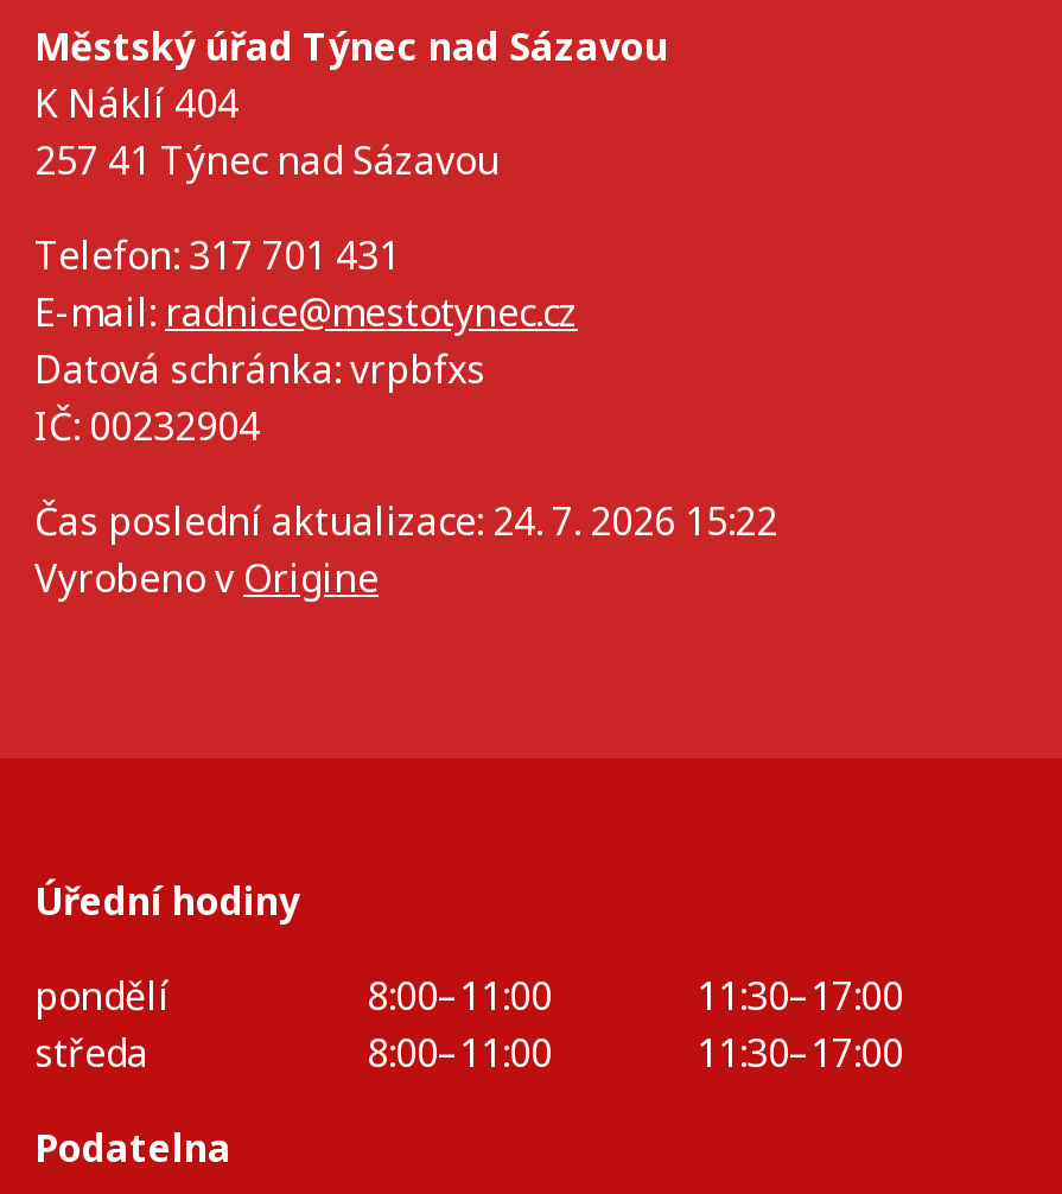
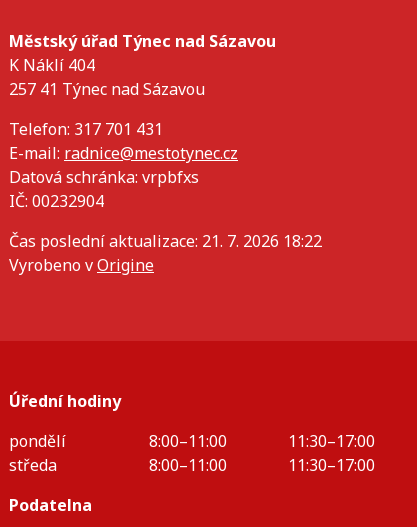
[34,495,777,547] Čas poslední aktualizace: 24. 7. 2026 15:22 -> [9,230,322,252] Čas poslední aktualizace: 21. 7. 2026 18:22

